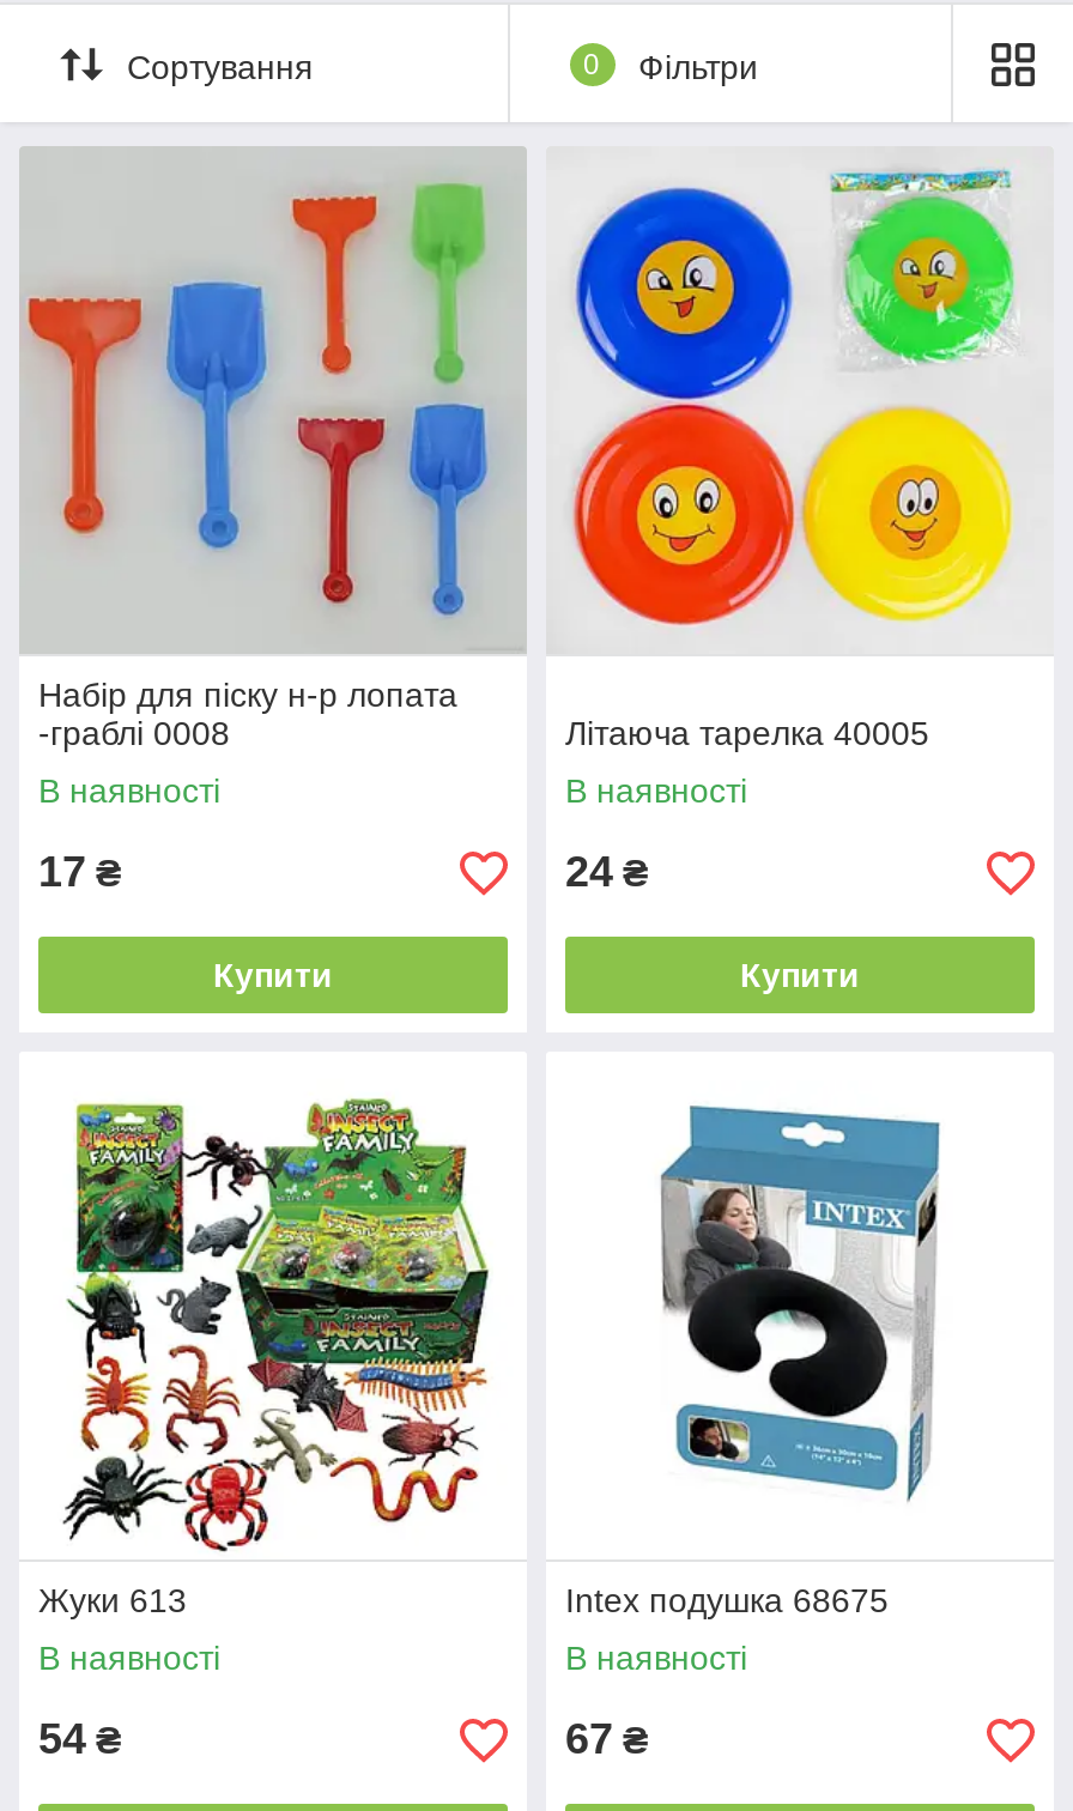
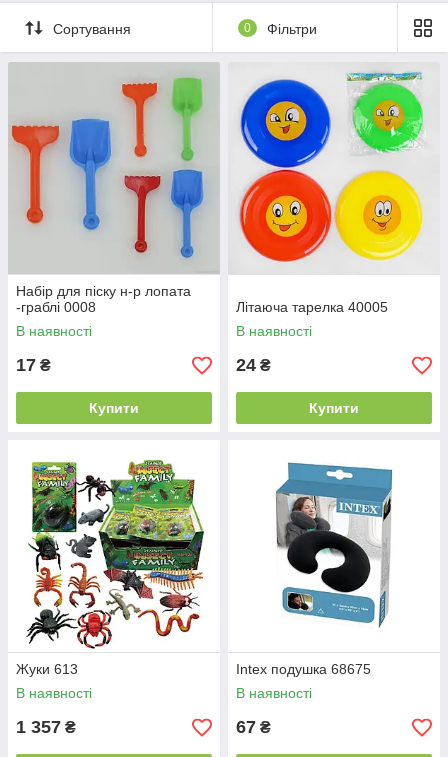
[38,1716,122,1764] 54 ₴ -> [16,717,76,737] 1 357 ₴

